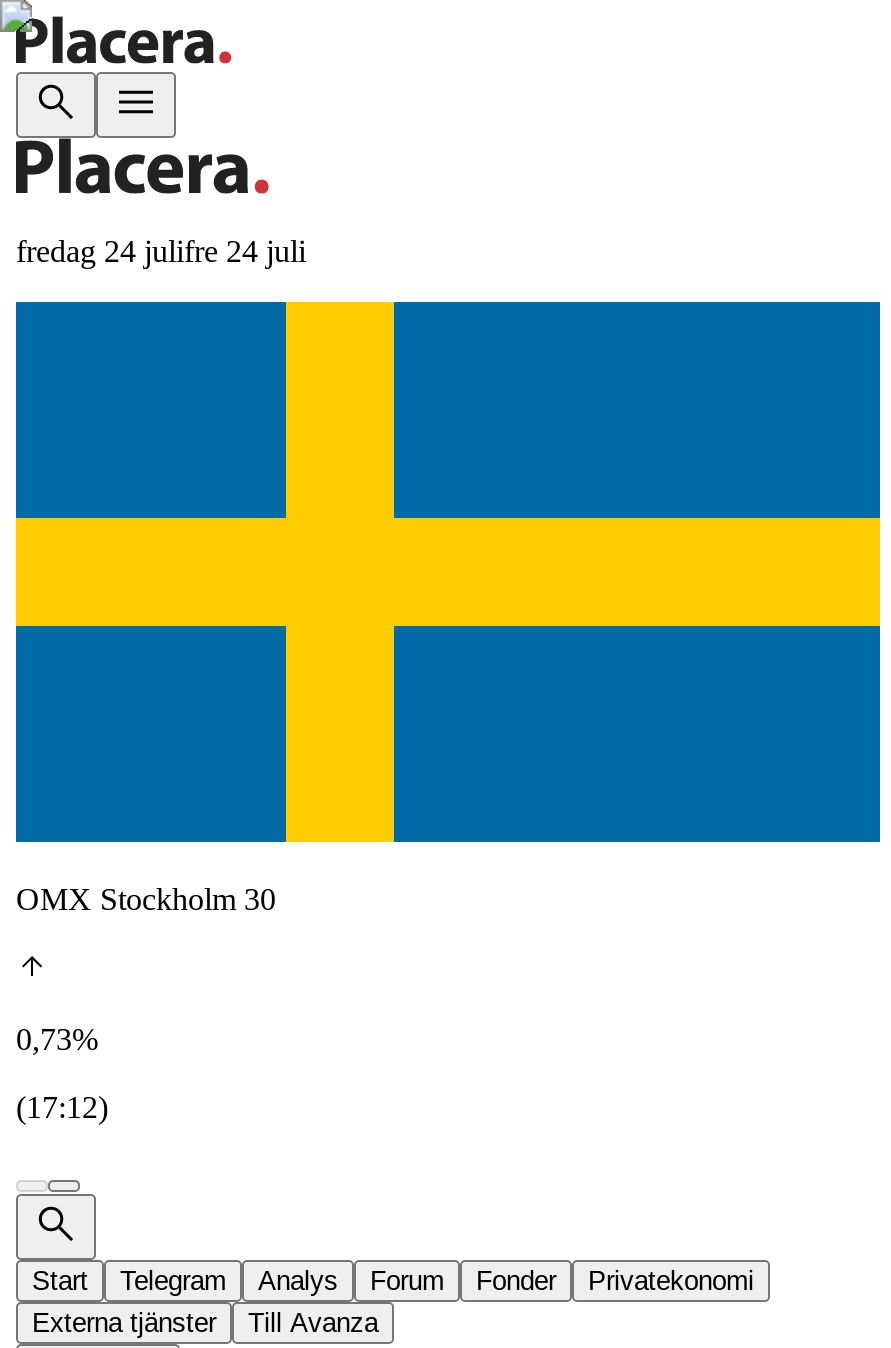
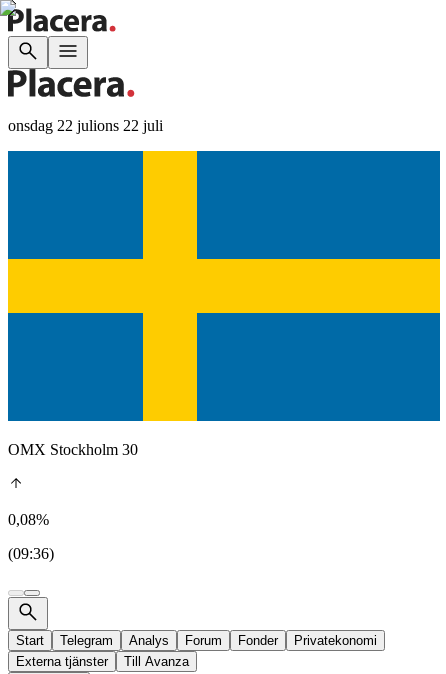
[16,234,306,268] fredag 24 julifre 24 juli -> [8,117,163,134] onsdag 22 julions 22 juli
[16,1022,98,1056] 0,73% -> [8,511,49,528] 0,08%
[16,1090,108,1124] (17:12) -> [8,545,54,562] (09:36)

